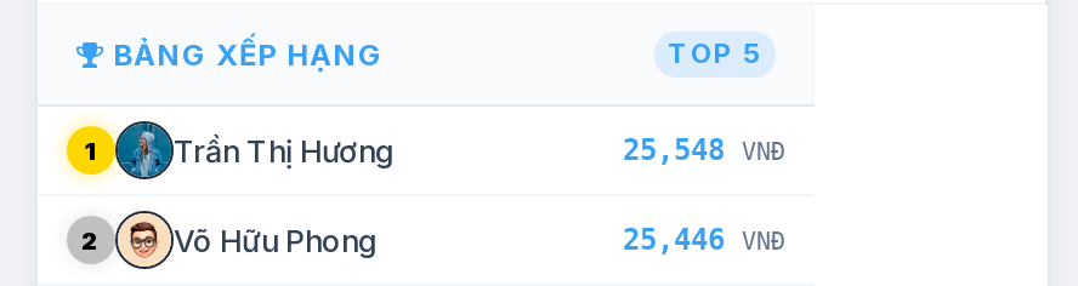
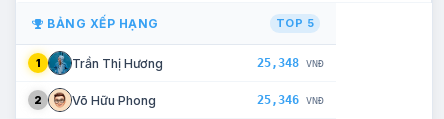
[623,132,785,166] 25,548 VNĐ -> [257,55,324,69] 25,348 VNĐ
[623,222,785,256] 25,446 VNĐ -> [257,92,324,106] 25,346 VNĐ

